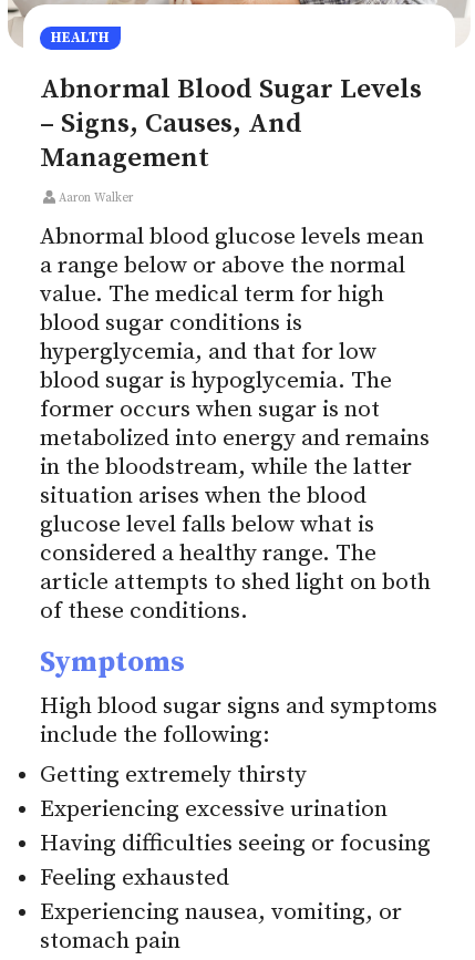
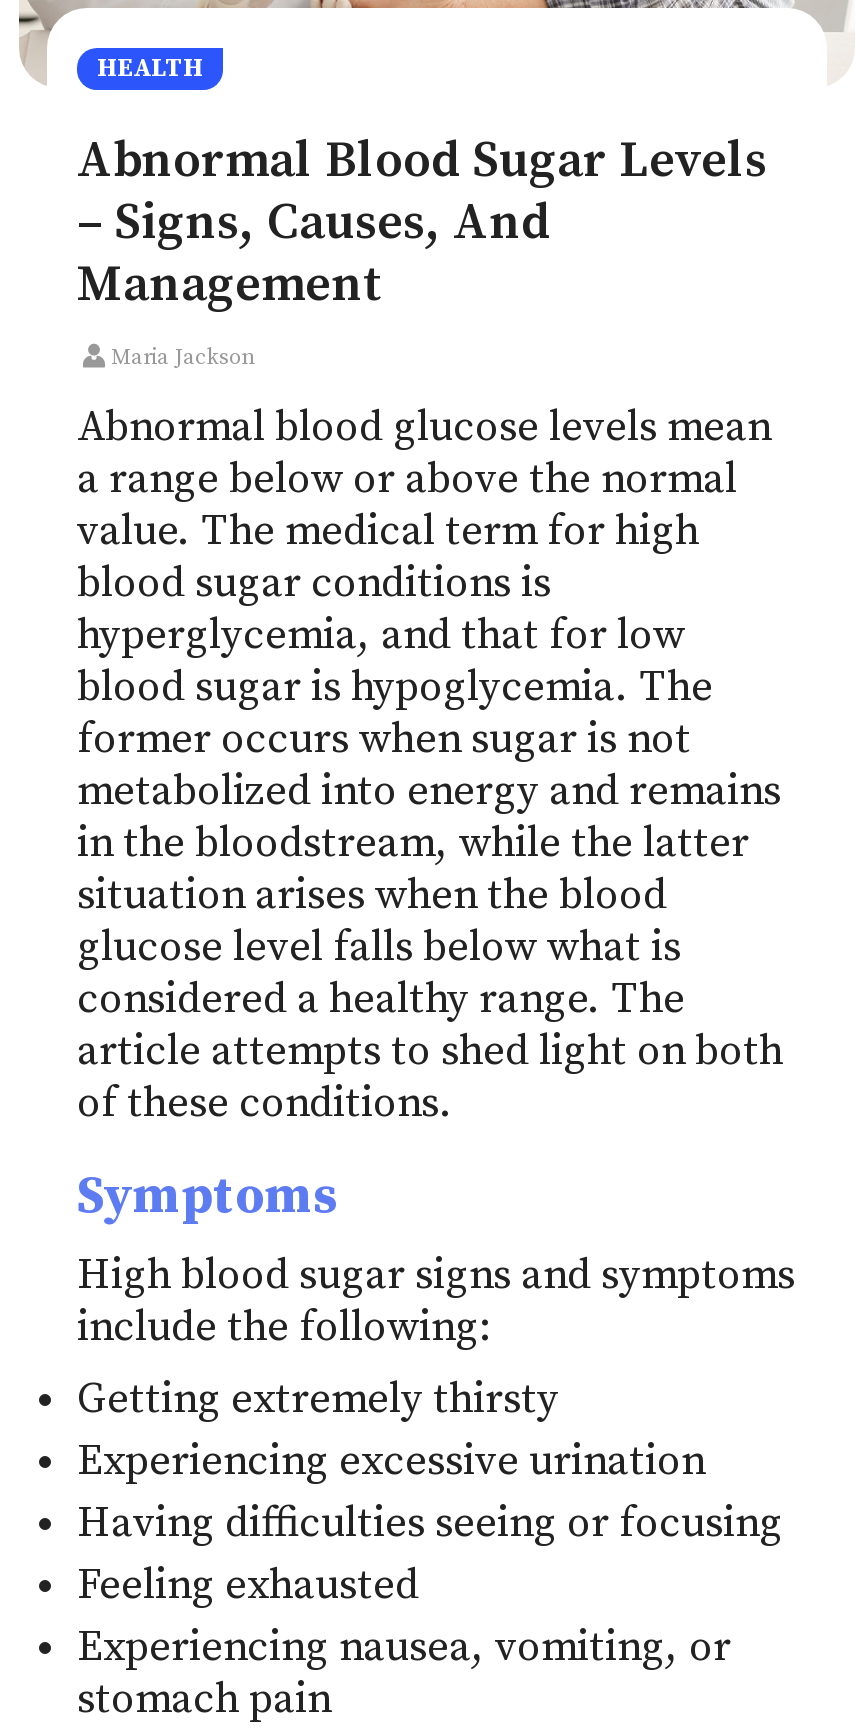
[59,191,133,206] Aaron Walker -> [111,345,253,373] Maria Jackson

